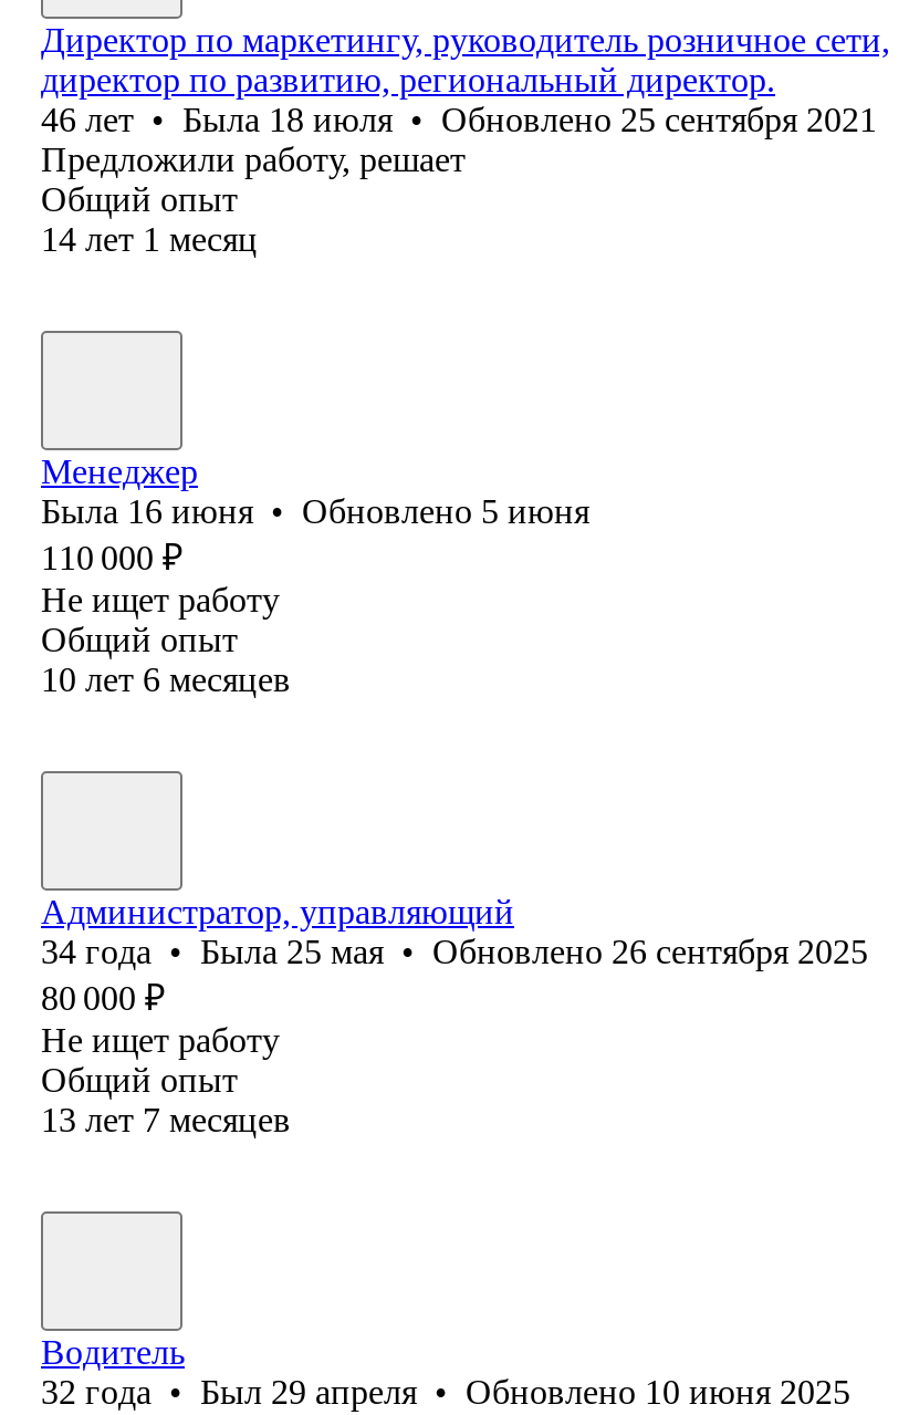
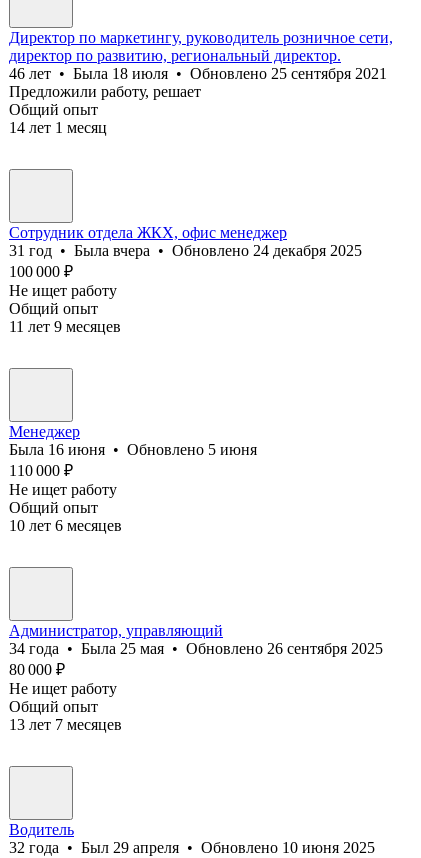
none -> [9,224,362,335] Сотрудник отдела ЖКХ, офис менеджер | 31 год • Была вчера • Обновлено 24 декабря 2025 | 100 000 ₽ | Не ищет работу | Общий опыт | 11 лет 9 месяцев

